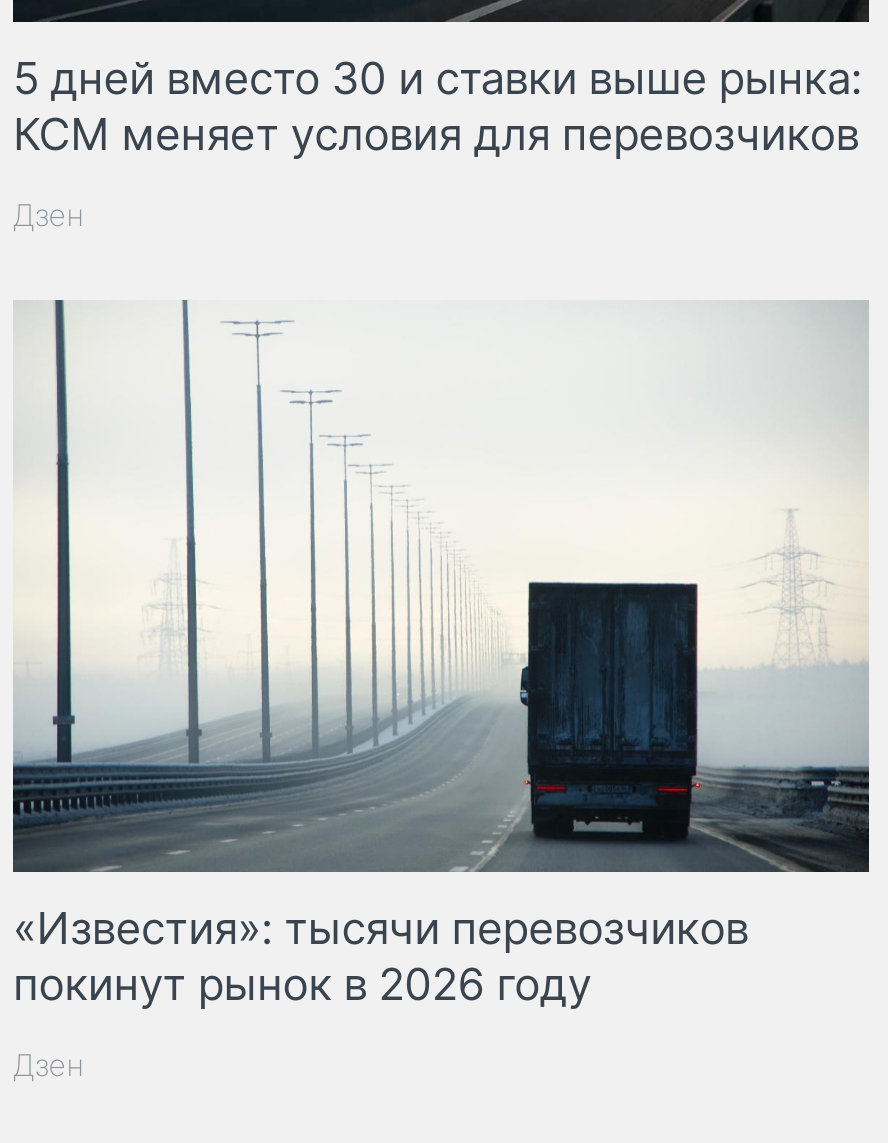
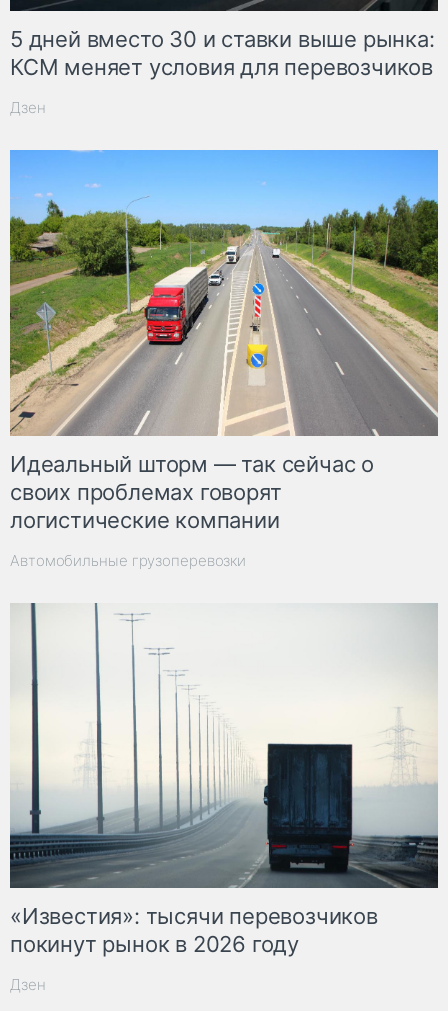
none -> [9,149,439,570] [image] | Идеальный шторм — так сейчас о | своих проблемах говорят | логистические компании | Автомобильные грузоперевозки

